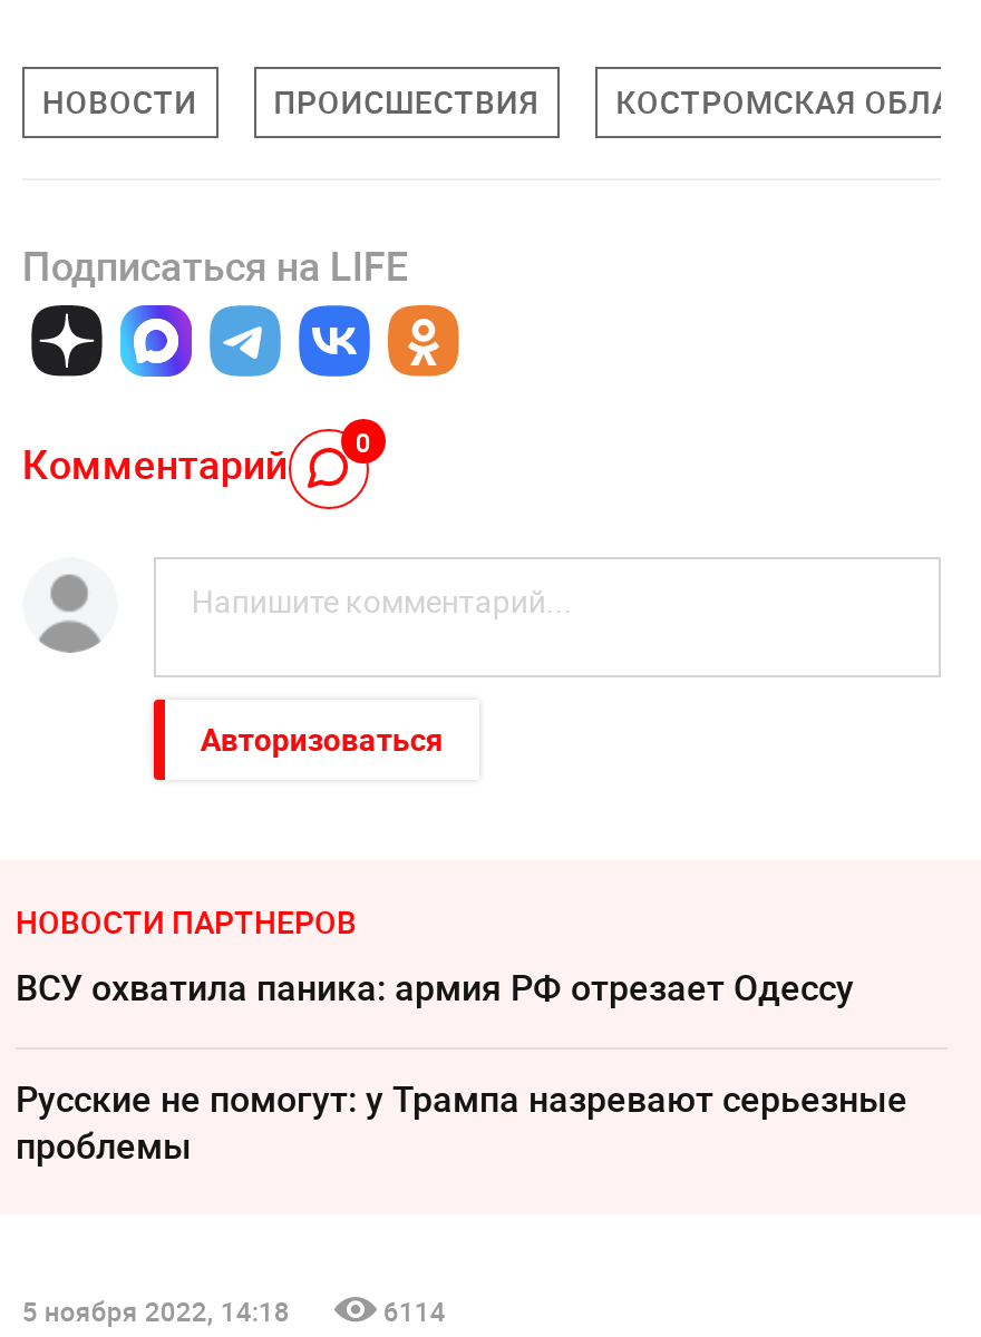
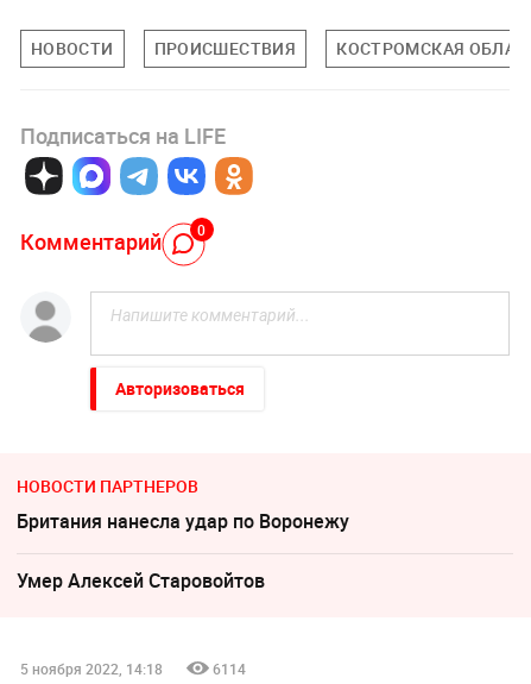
[16,962,854,1011] ВСУ охватила паника: армия РФ отрезает Одессу -> [17,508,349,534] Британия нанесла удар по Воронежу
[16,1074,907,1169] Русские не помогут: у Трампа назревают серьезные | проблемы -> [17,567,265,593] Умер Алексeй Старовойтов

